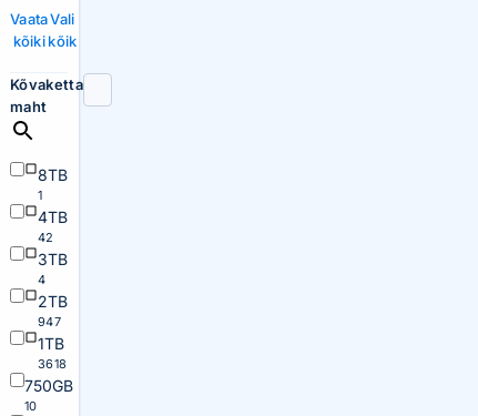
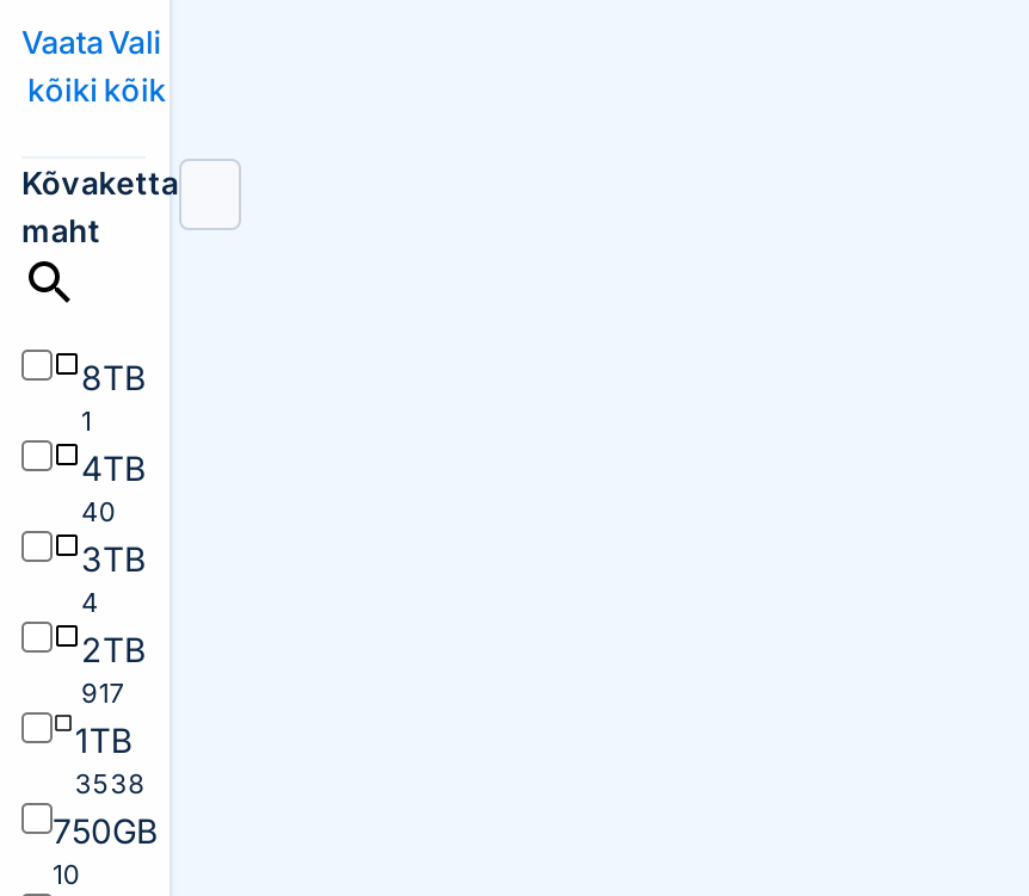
[38,230,54,245] 42 -> [81,495,117,529] 40
[38,314,61,329] 947 -> [81,676,125,710] 917
[38,356,67,372] 3618 -> [75,767,146,801] 3538

